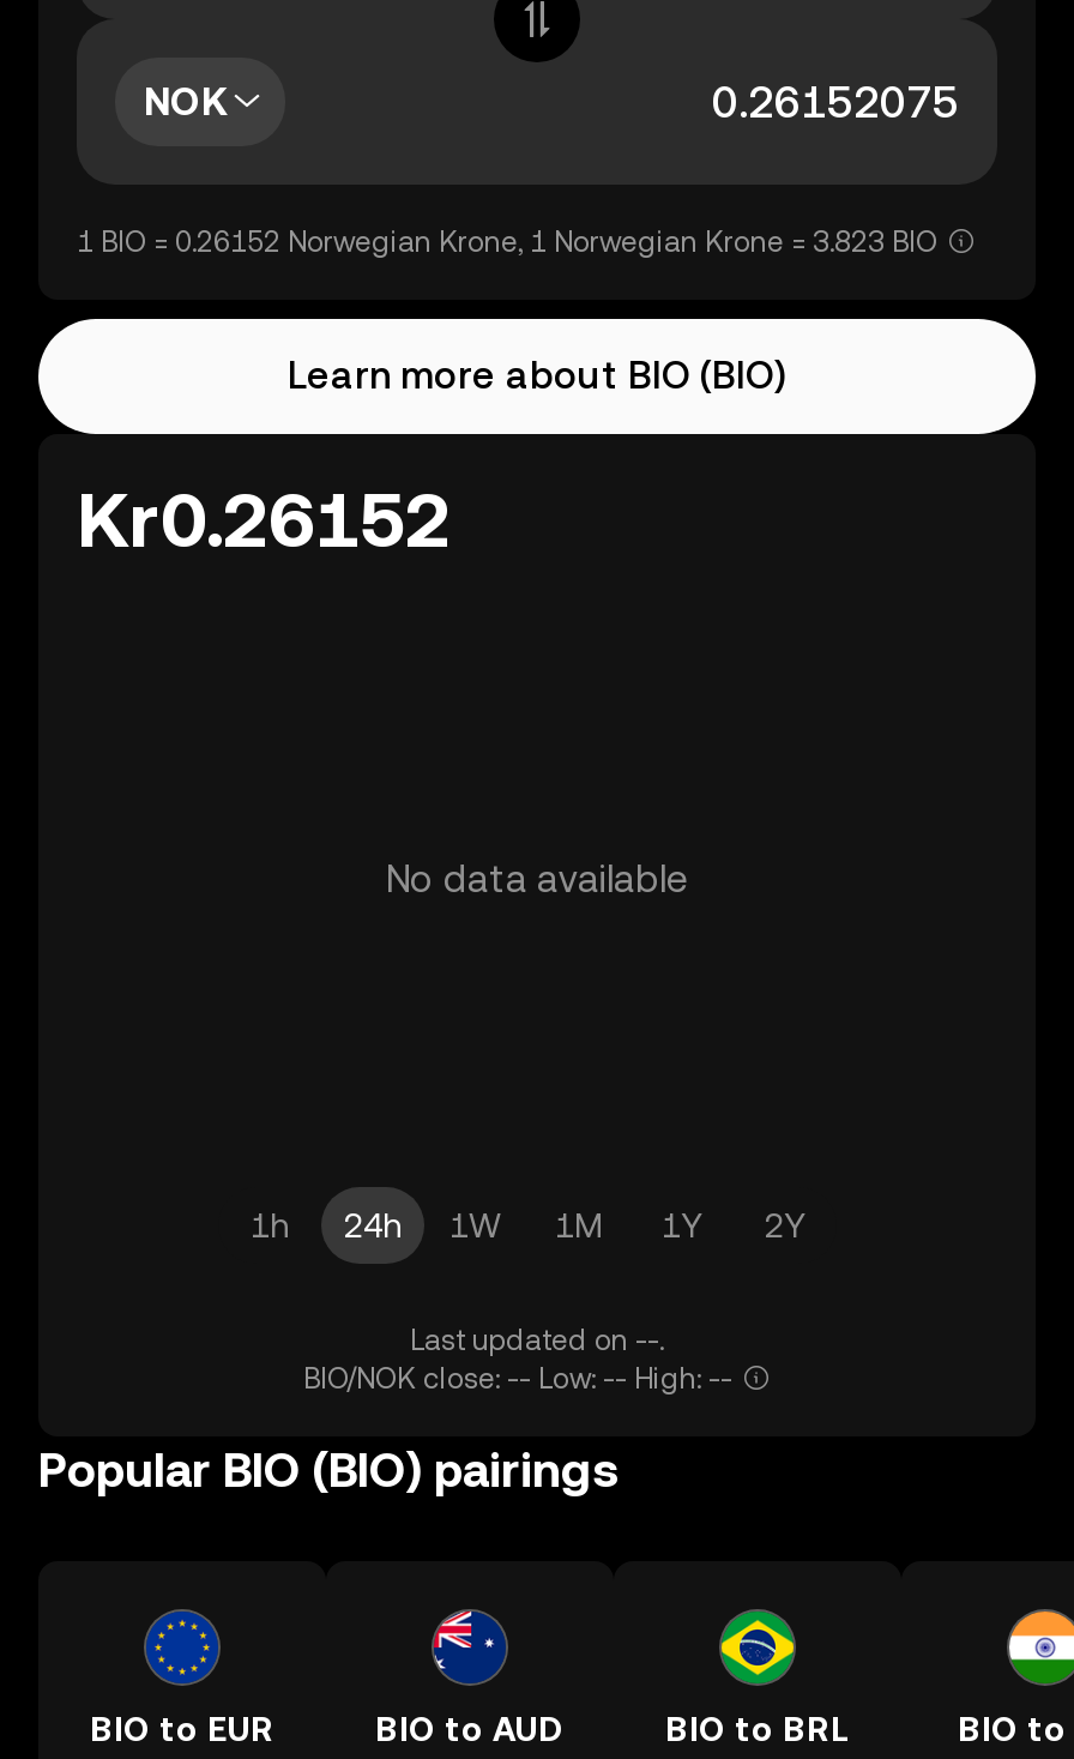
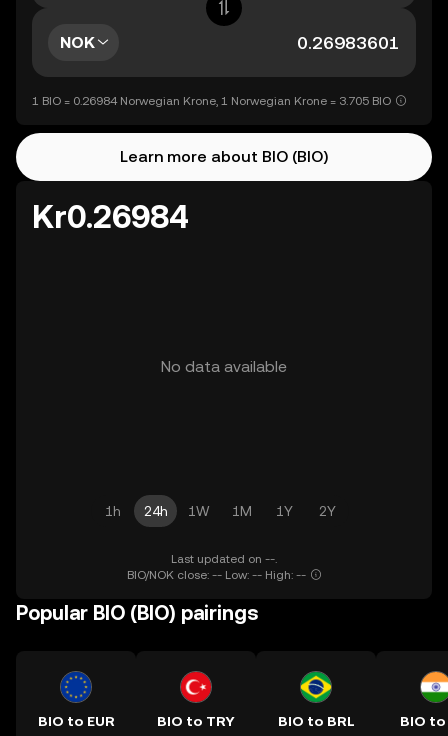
[77,225,937,259] 1 BIO = 0.26152 Norwegian Krone, 1 Norwegian Krone = 3.823 BIO -> [32,94,391,108] 1 BIO = 0.26984 Norwegian Krone, 1 Norwegian Krone = 3.705 BIO
[77,475,451,564] Kr0.26152 -> [32,198,188,235] Kr0.26984
[375,1609,565,1748] [image] | BIO to AUD -> [157,671,235,729] [image] | BIO to TRY

